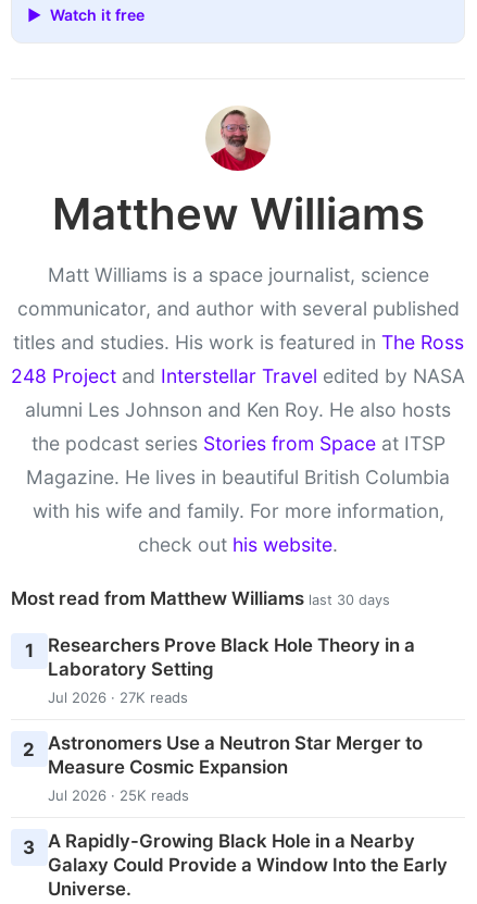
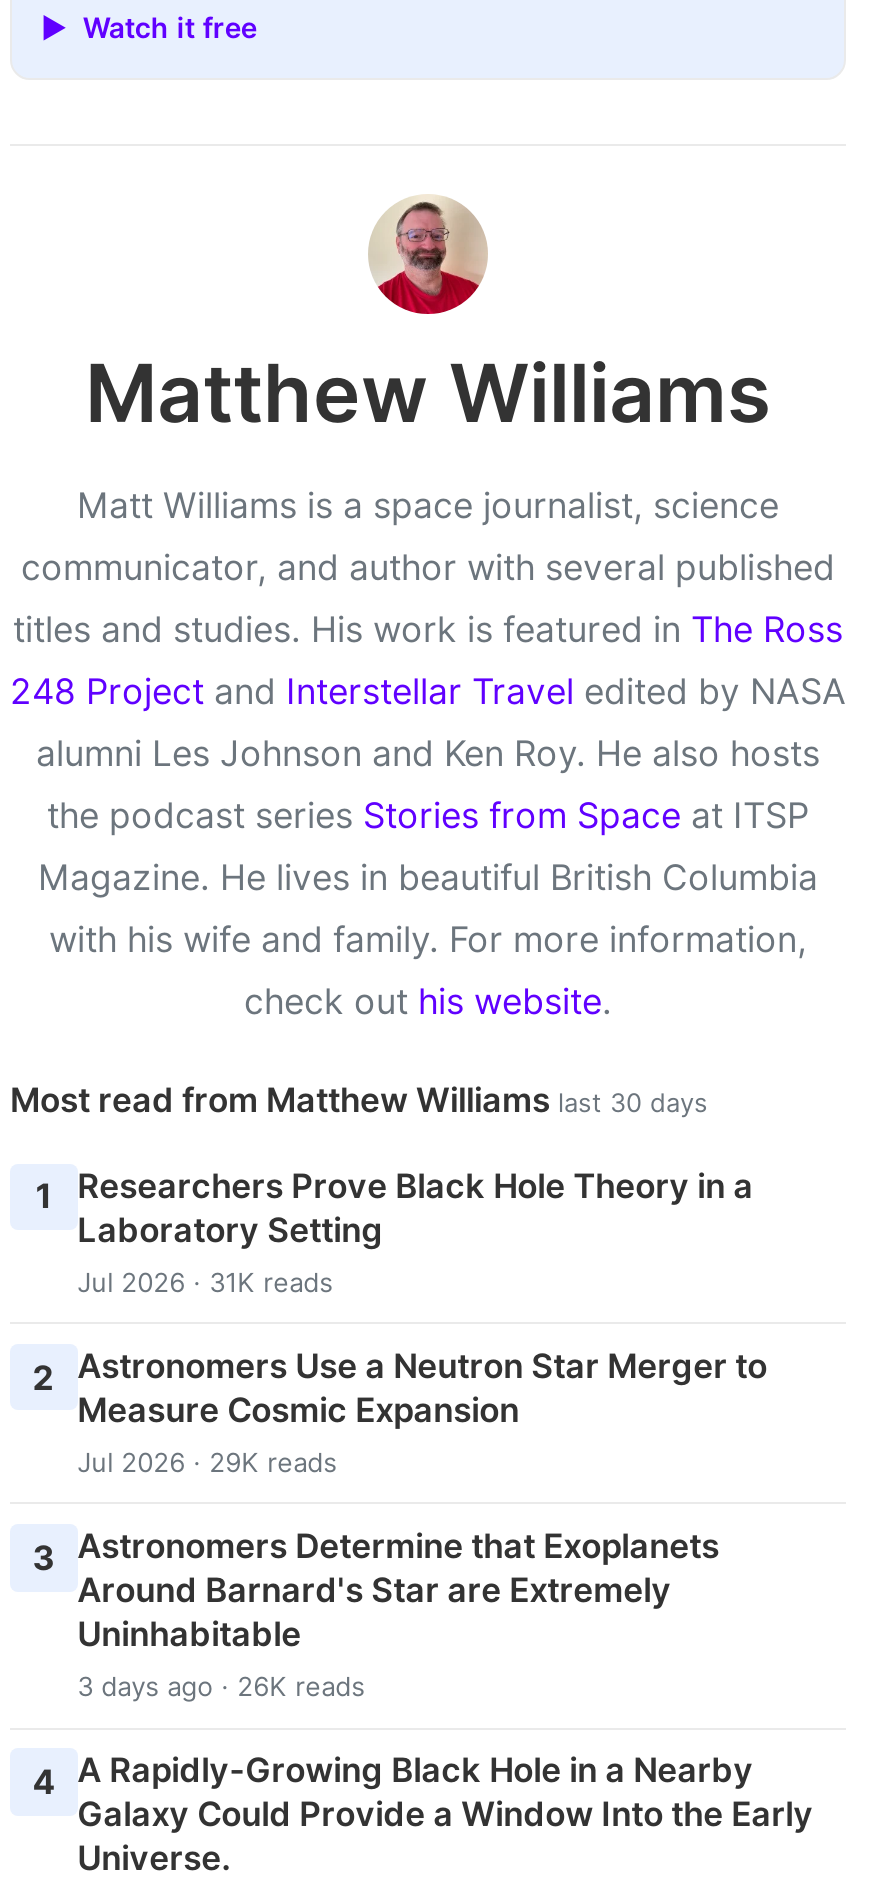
[47,688,188,705] Jul 2026 · 27K reads -> [77,1265,333,1297] Jul 2026 · 31K reads
[23,786,415,858] Jul 2026 · 25K reads | 3 A Rapidly-Growing Black Hole in a Nearby -> [33,1445,753,1802] Jul 2026 · 29K reads | 3 Astronomers Determine that Exoplanets | Around Barnard's Star are Extremely | Uninhabitable | 3 days ago · 26K reads | 4 A Rapidly-Growing Black Hole in a Nearby

